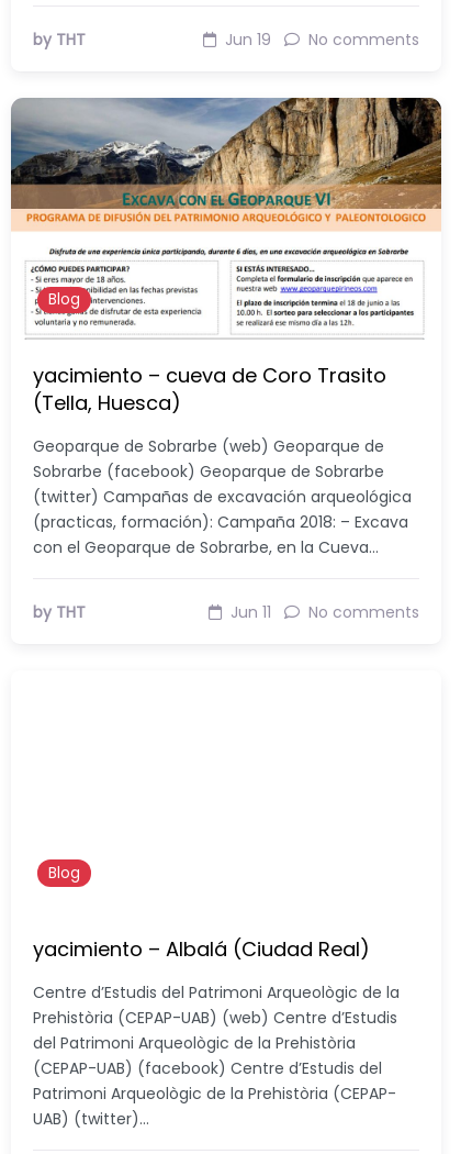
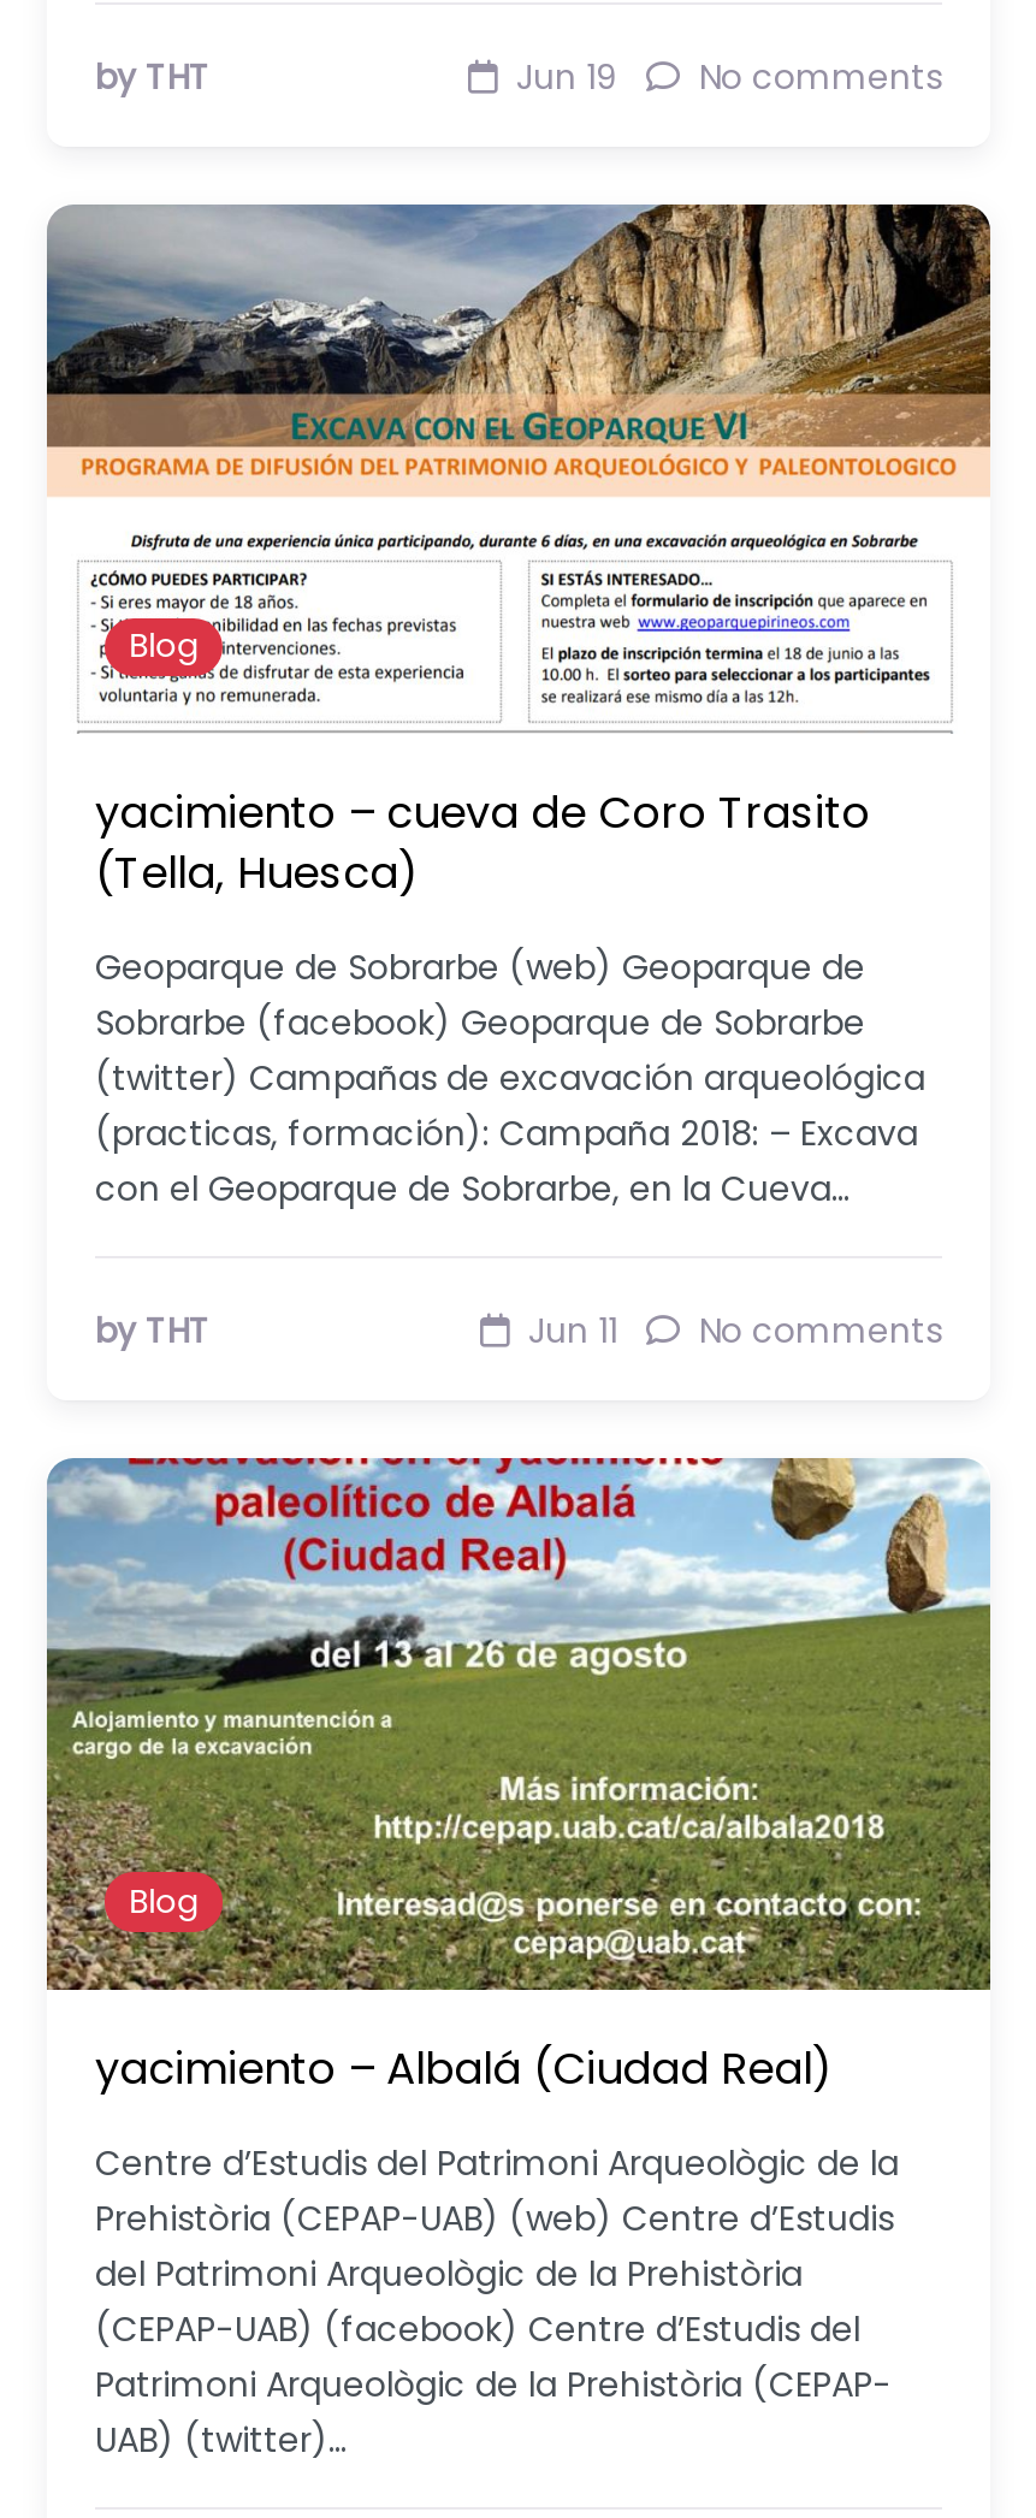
none -> [45,1456,993,1992] [image]

